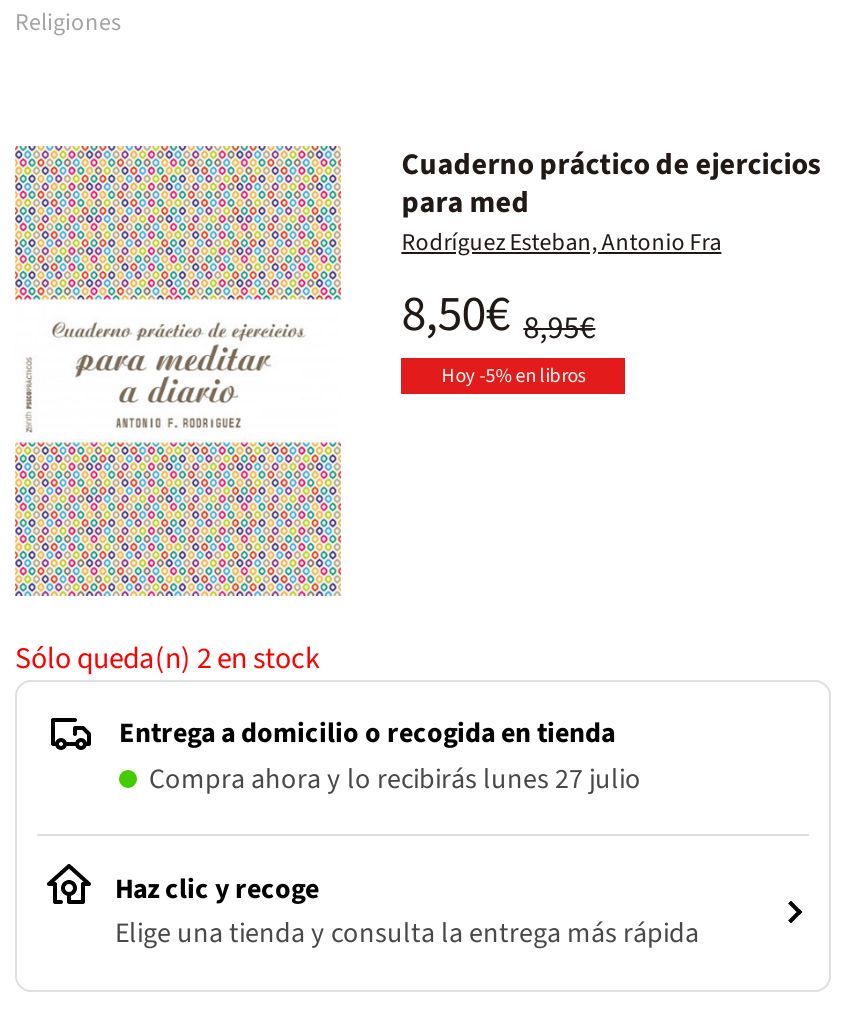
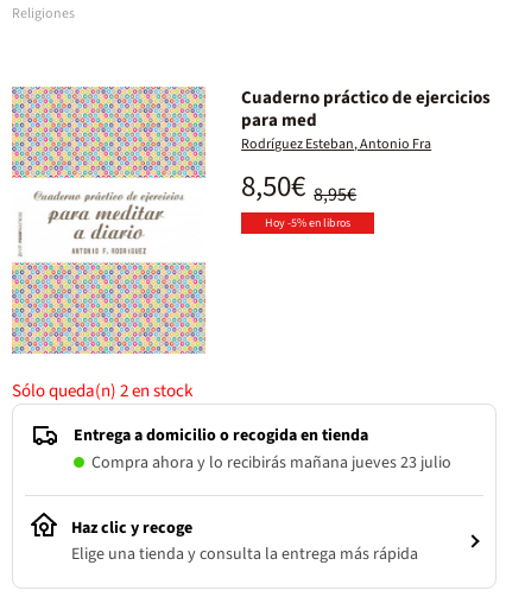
[149,759,641,799] Compra ahora y lo recibirás lunes 27 julio -> [91,451,451,474] Compra ahora y lo recibirás mañana jueves 23 julio

